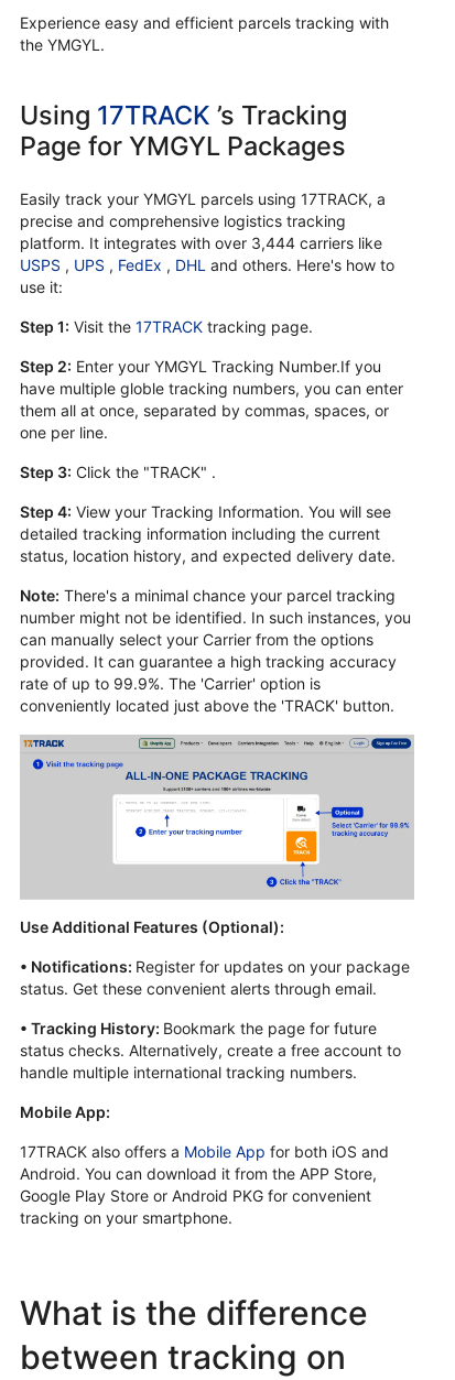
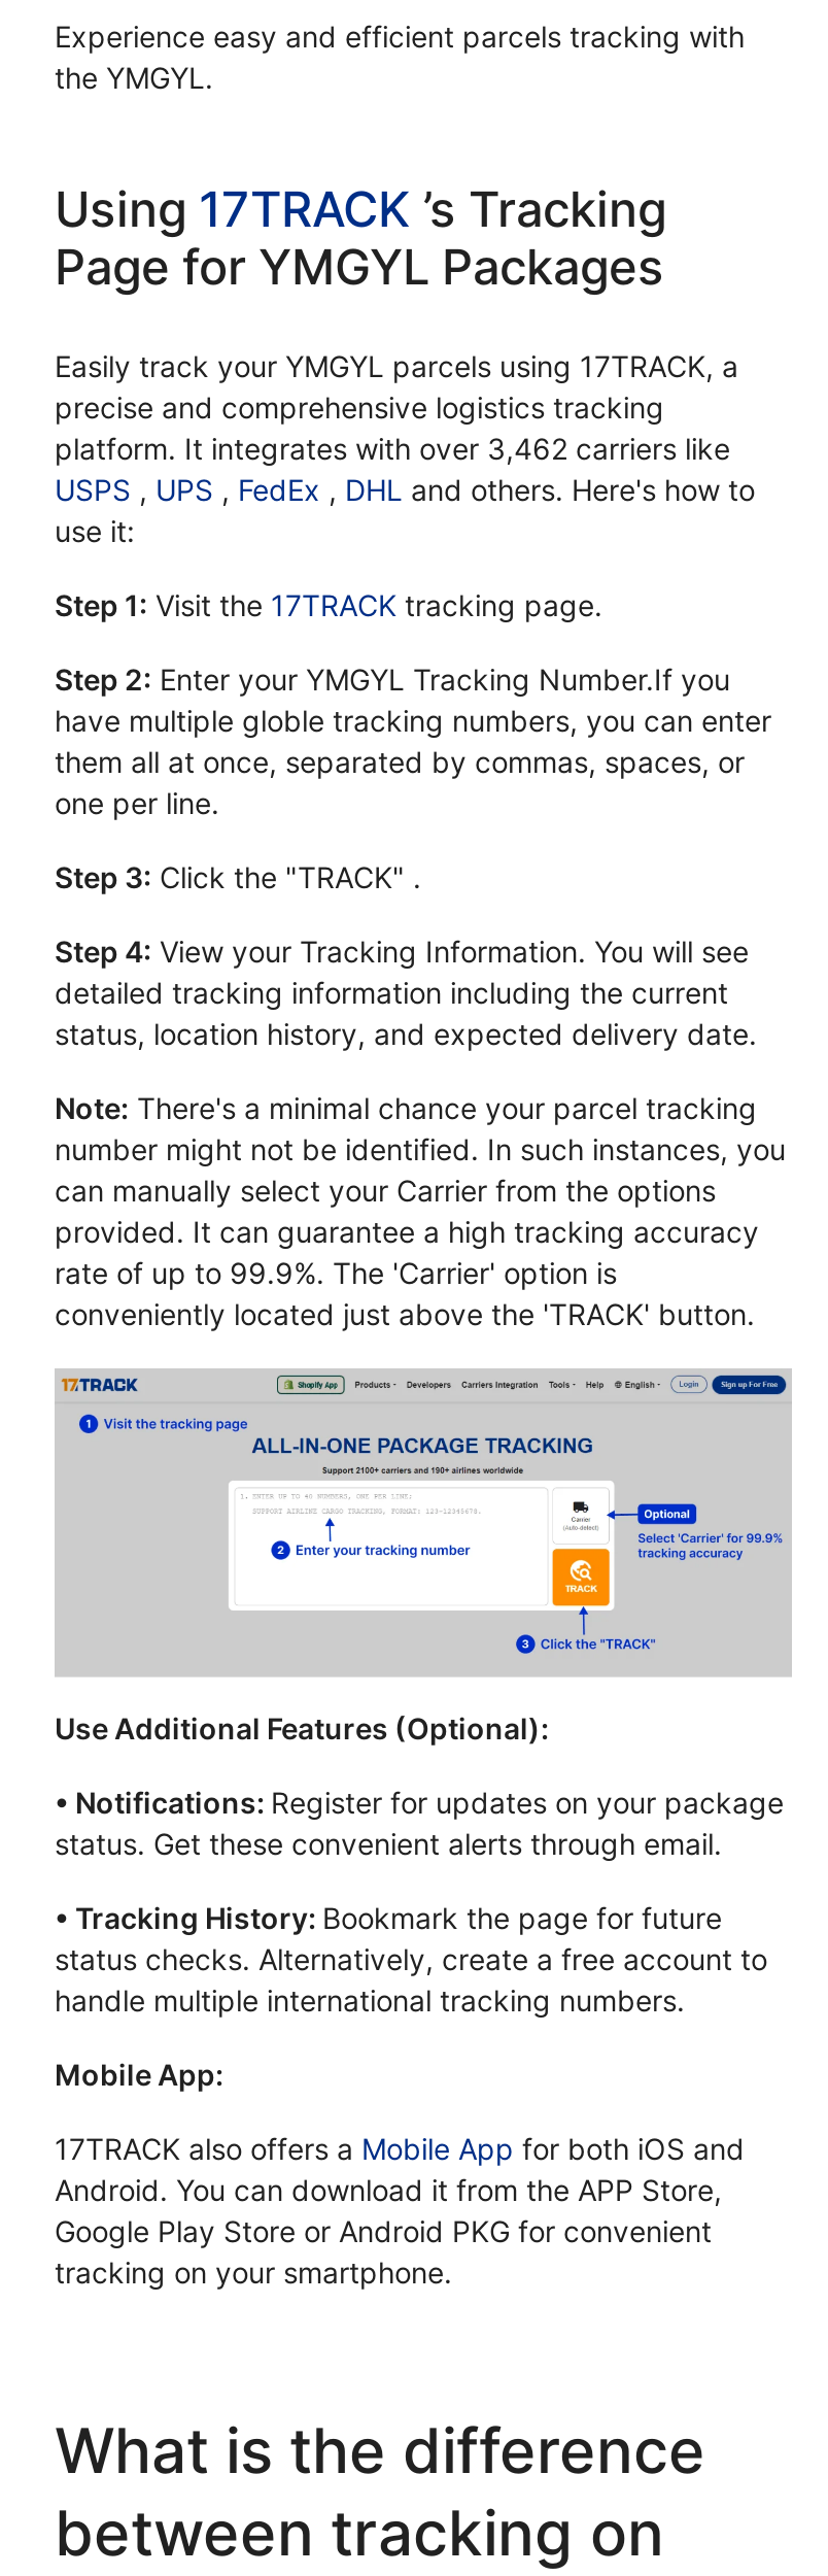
[20,233,382,252] platform. It integrates with over 3,444 carriers like -> [55,431,730,466] platform. It integrates with over 3,462 carriers like

